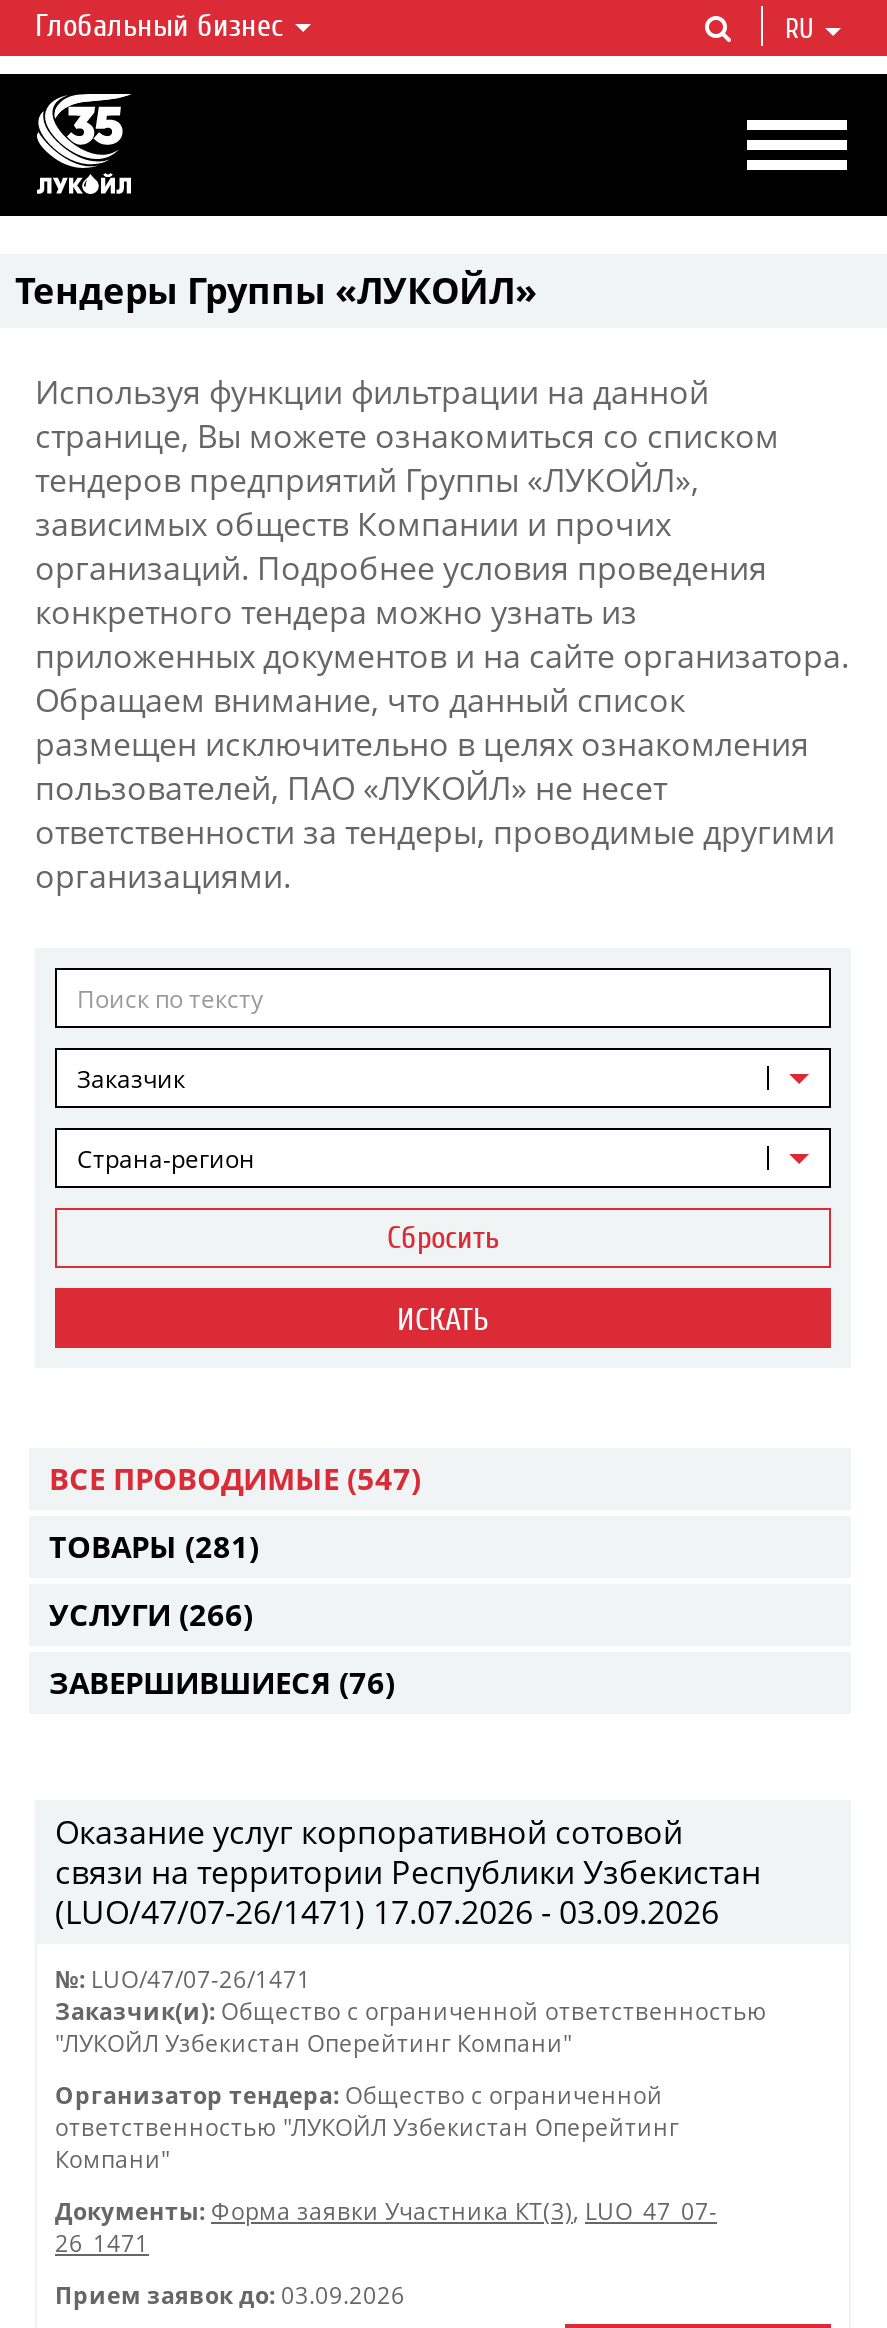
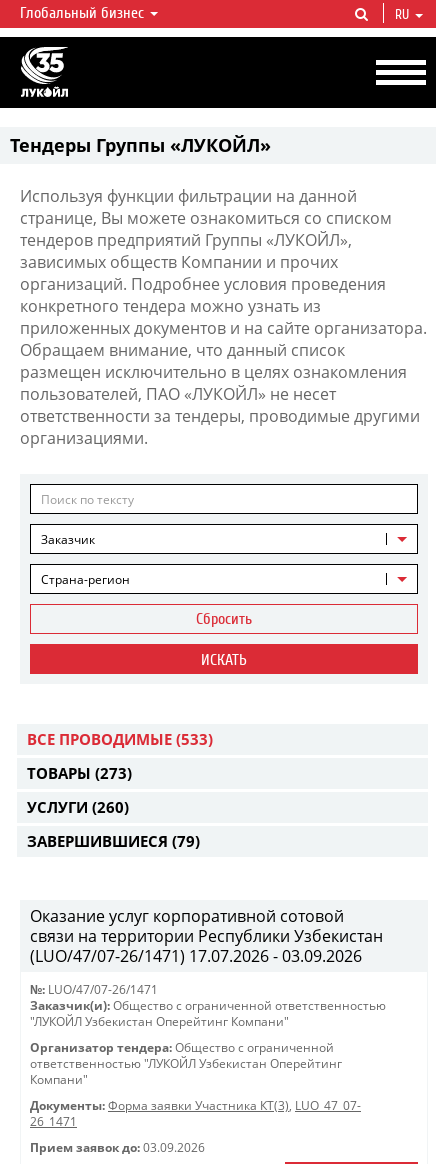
[49,1458,421,1498] ВСЕ ПРОВОДИМЫЕ (547) -> [27,729,213,749] ВСЕ ПРОВОДИМЫЕ (533)
[49,1526,259,1566] ТОВАРЫ (281) -> [27,763,132,783] ТОВАРЫ (273)
[49,1594,253,1634] УСЛУГИ (266) -> [27,797,129,817] УСЛУГИ (260)
[49,1662,395,1702] ЗАВЕРШИВШИЕСЯ (76) -> [27,831,200,851] ЗАВЕРШИВШИЕСЯ (79)

